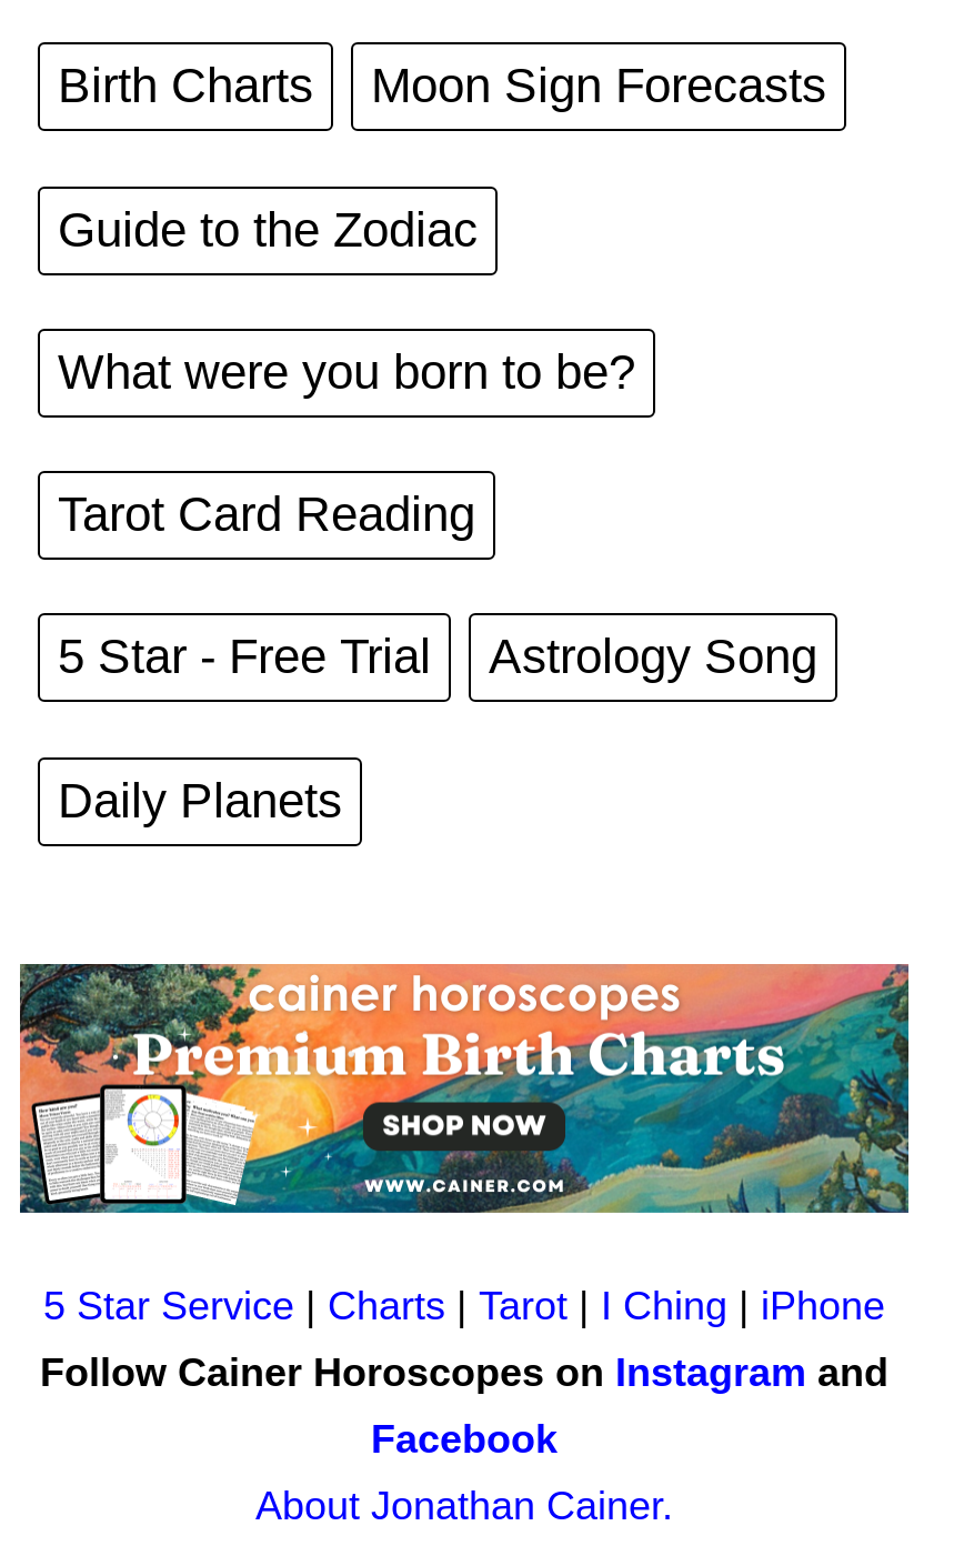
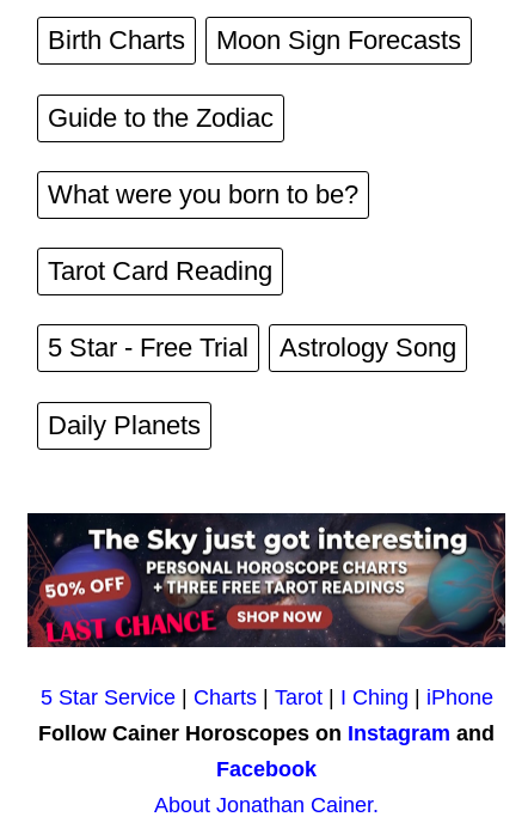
[18,962,911,1215] [image] -> [26,512,506,648] [image]

